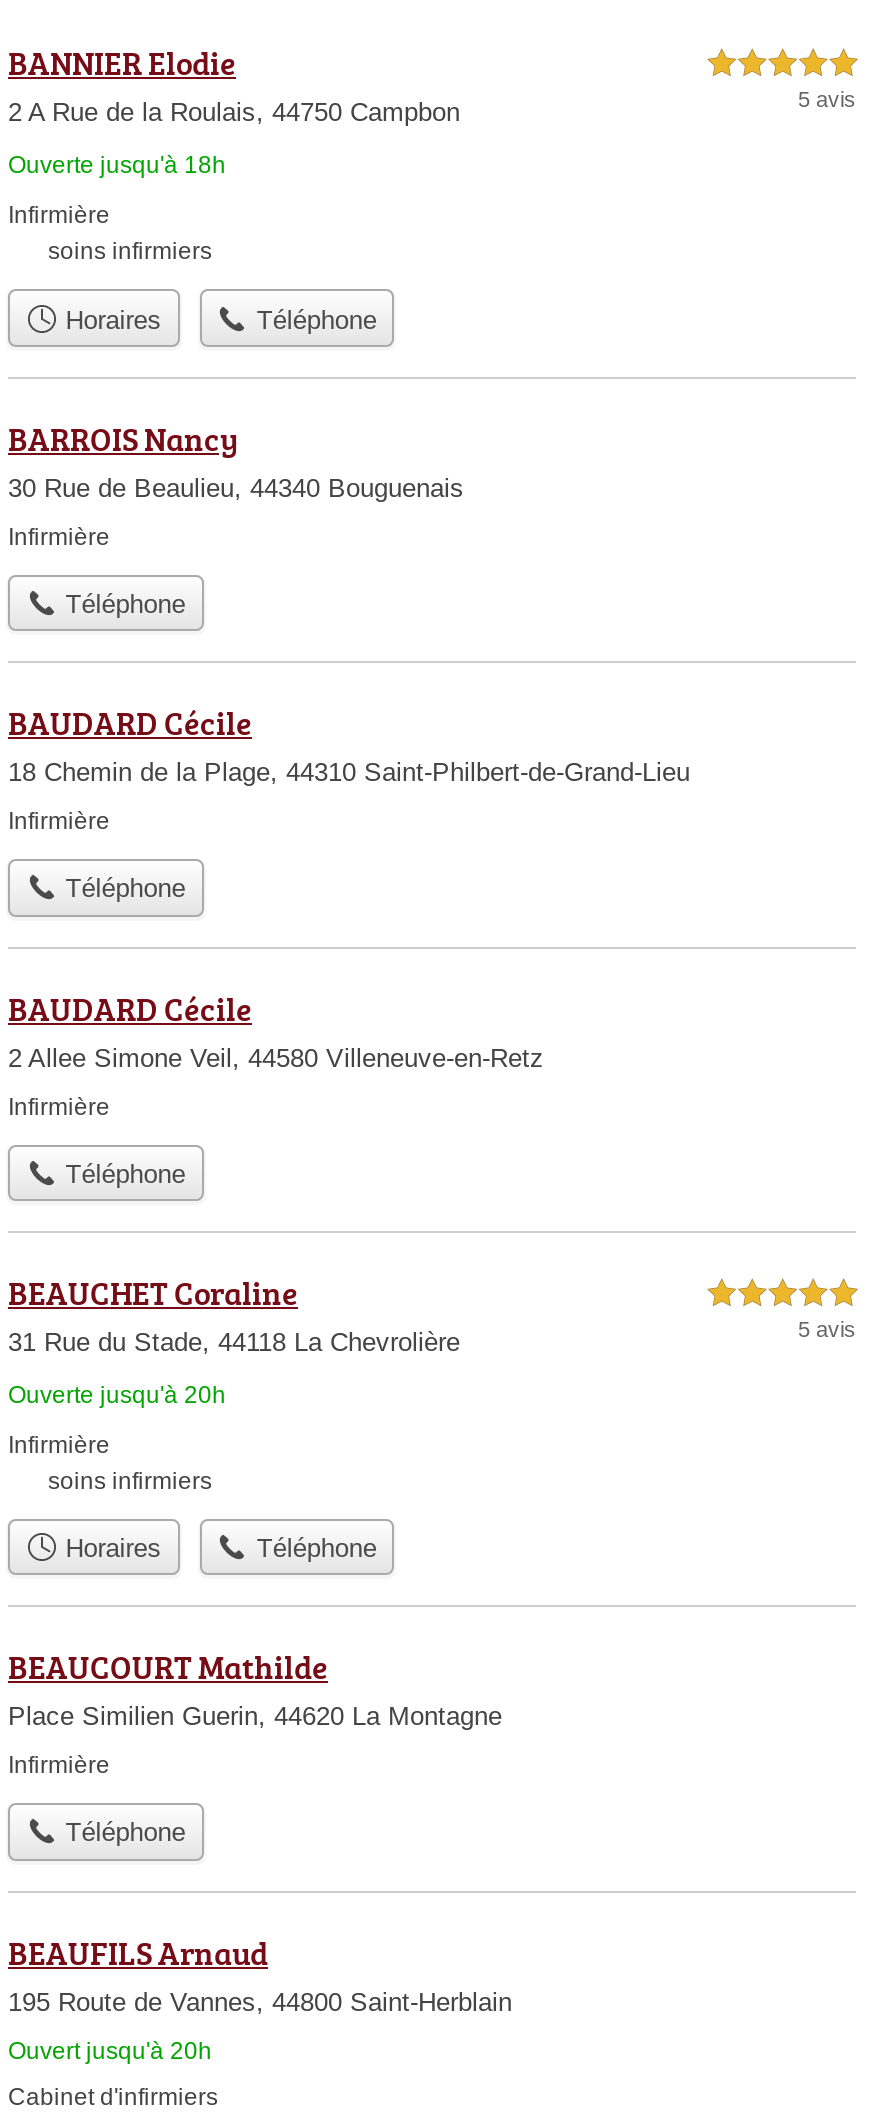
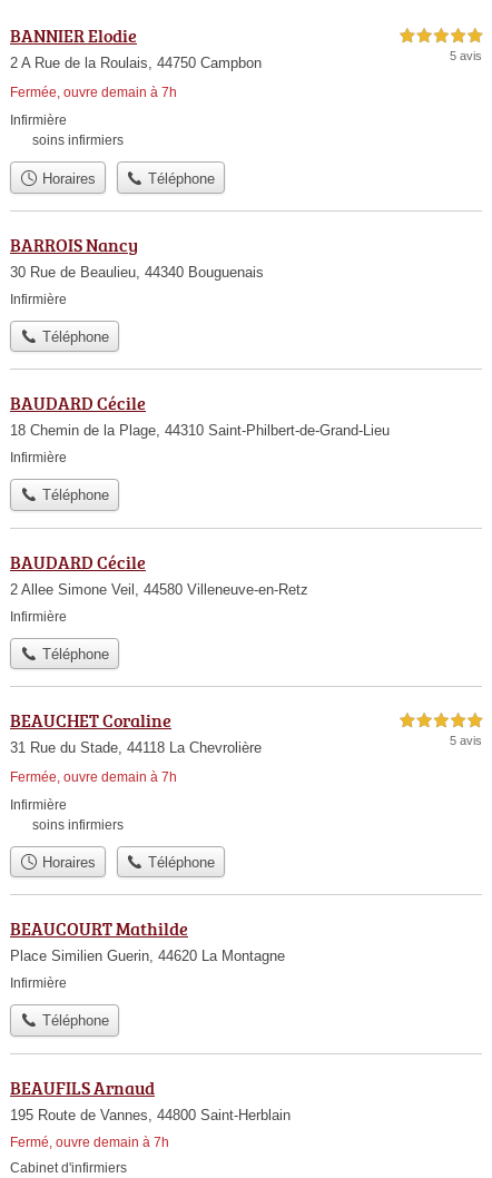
[8,152,226,180] Ouverte jusqu'à 18h -> [10,85,177,101] Fermée, ouvre demain à 7h
[8,1381,226,1409] Ouverte jusqu'à 20h -> [10,769,177,785] Fermée, ouvre demain à 7h
[8,2036,212,2064] Ouvert jusqu'à 20h -> [10,1134,169,1150] Fermé, ouvre demain à 7h

